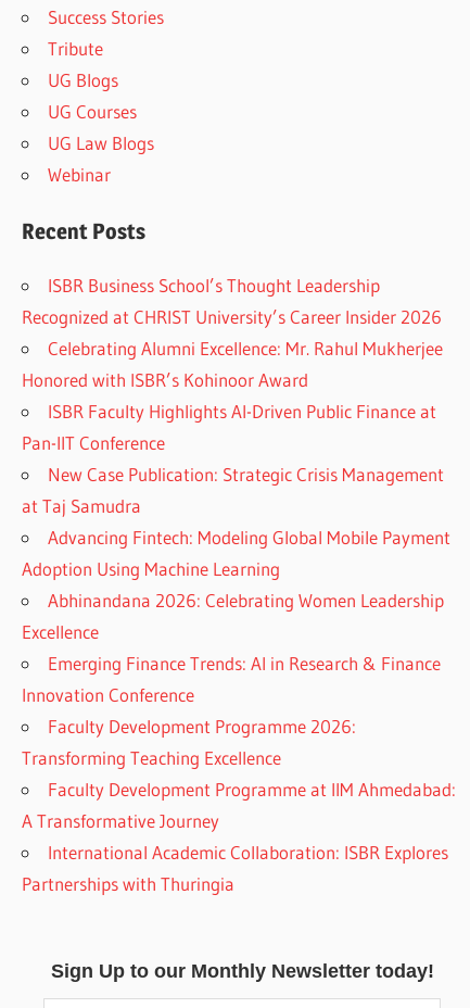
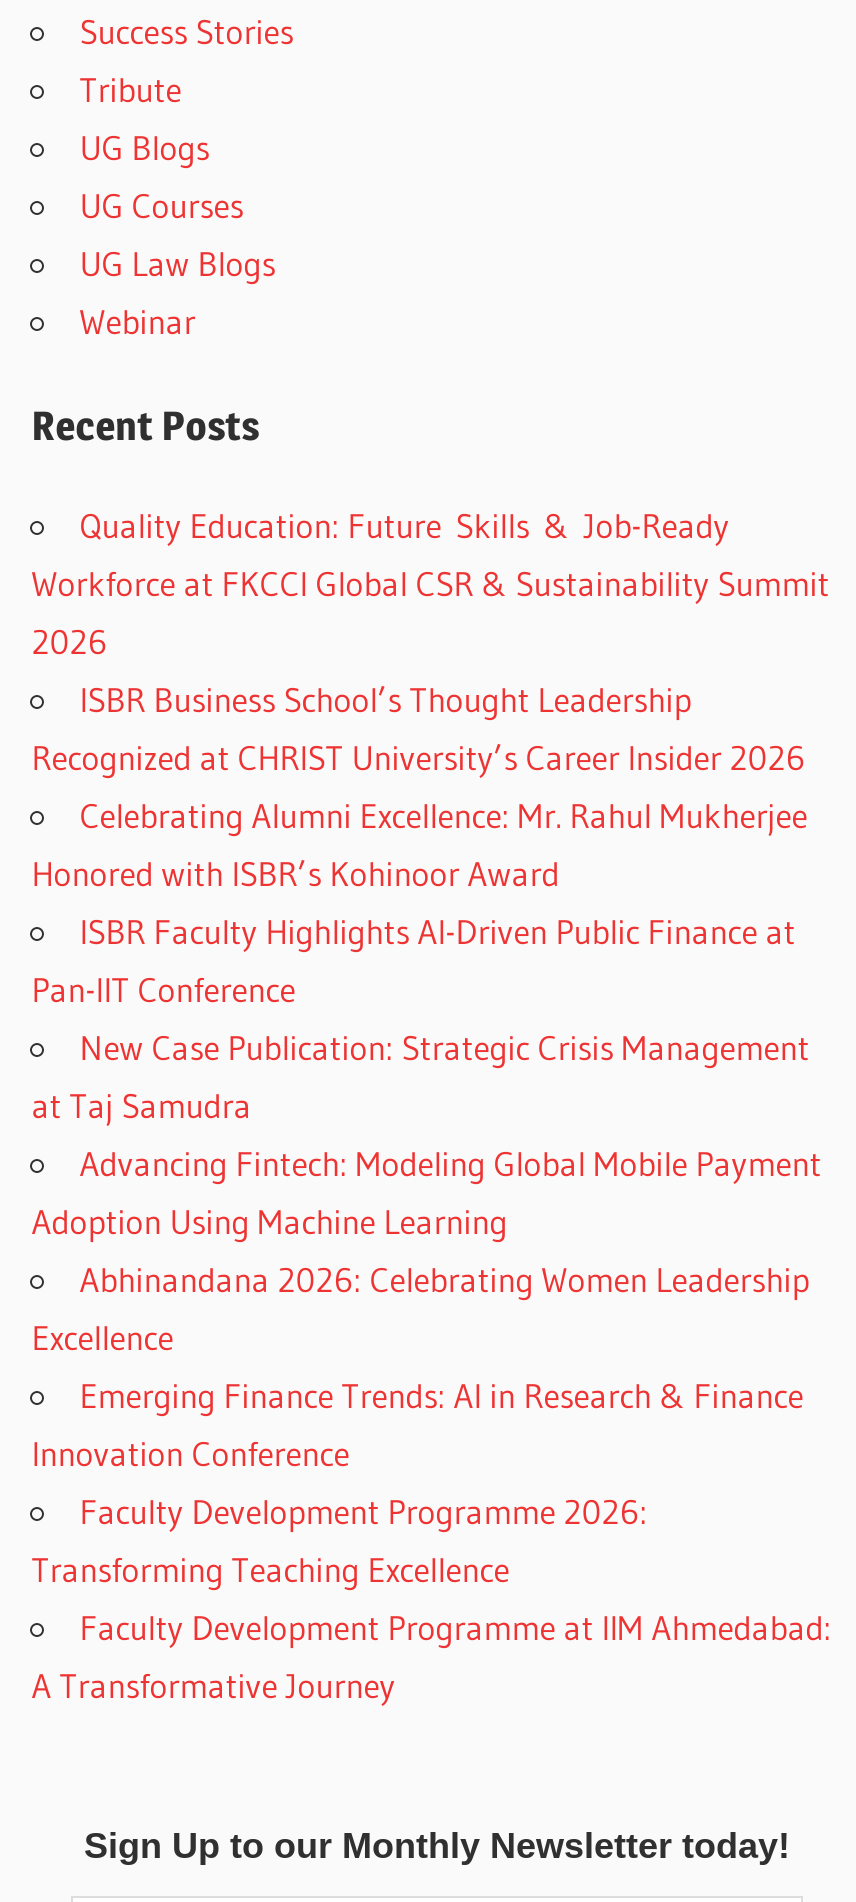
none -> [31,504,829,662] Quality Education: Future Skills & Job-Ready | Workforce at FKCCI Global CSR & Sustainability Summit | 2026
moved [22,274,456,832] -> [31,678,831,1706]: ISBR Business School’s Thought Leadership | Recognized at CHRIST University’s Career Insider 2026 | Celebrating Alumni Excellence: Mr. Rahul Mukherjee | ... | Faculty Development Programme at IIM Ahmedabad: | A Transformative Journey
[22,841,449,895] International Academic Collaboration: ISBR Explores | Partnerships with Thuringia -> none

